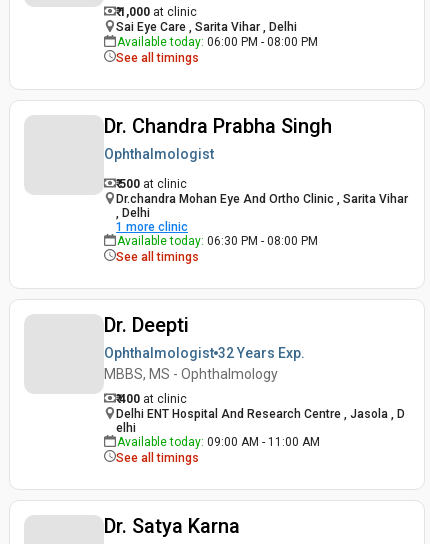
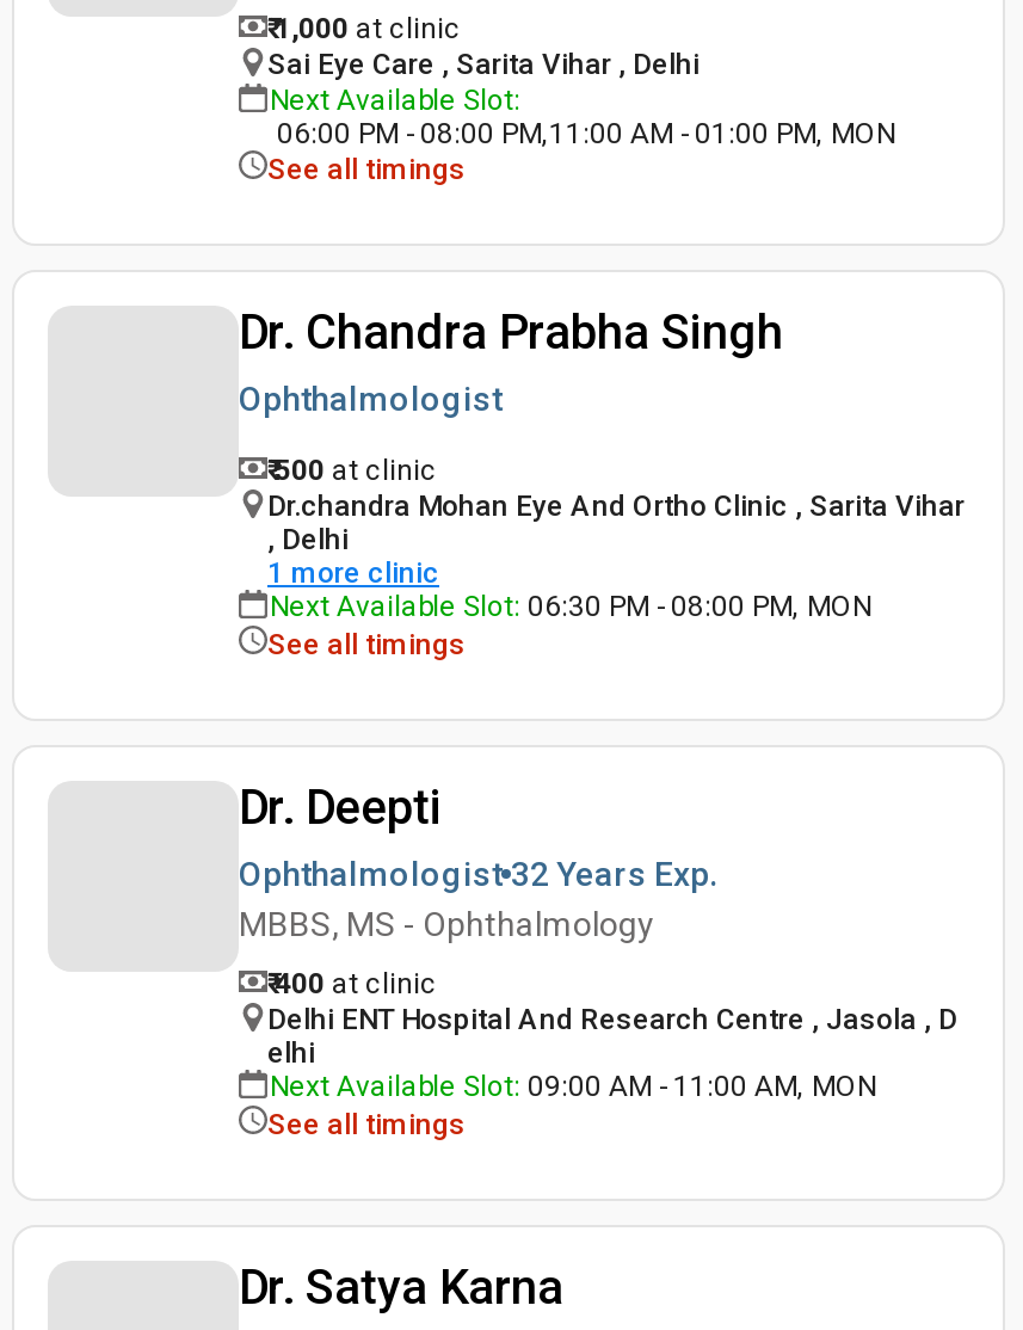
[117,35,318,49] Available today: 06:00 PM - 08:00 PM -> [270,84,895,150] Next Available Slot: | 06:00 PM - 08:00 PM,11:00 AM - 01:00 PM, MON
[117,234,318,248] Available today: 06:30 PM - 08:00 PM -> [270,590,871,623] Next Available Slot: 06:30 PM - 08:00 PM, MON
[117,435,320,449] Available today: 09:00 AM - 11:00 AM -> [270,1070,876,1103] Next Available Slot: 09:00 AM - 11:00 AM, MON

